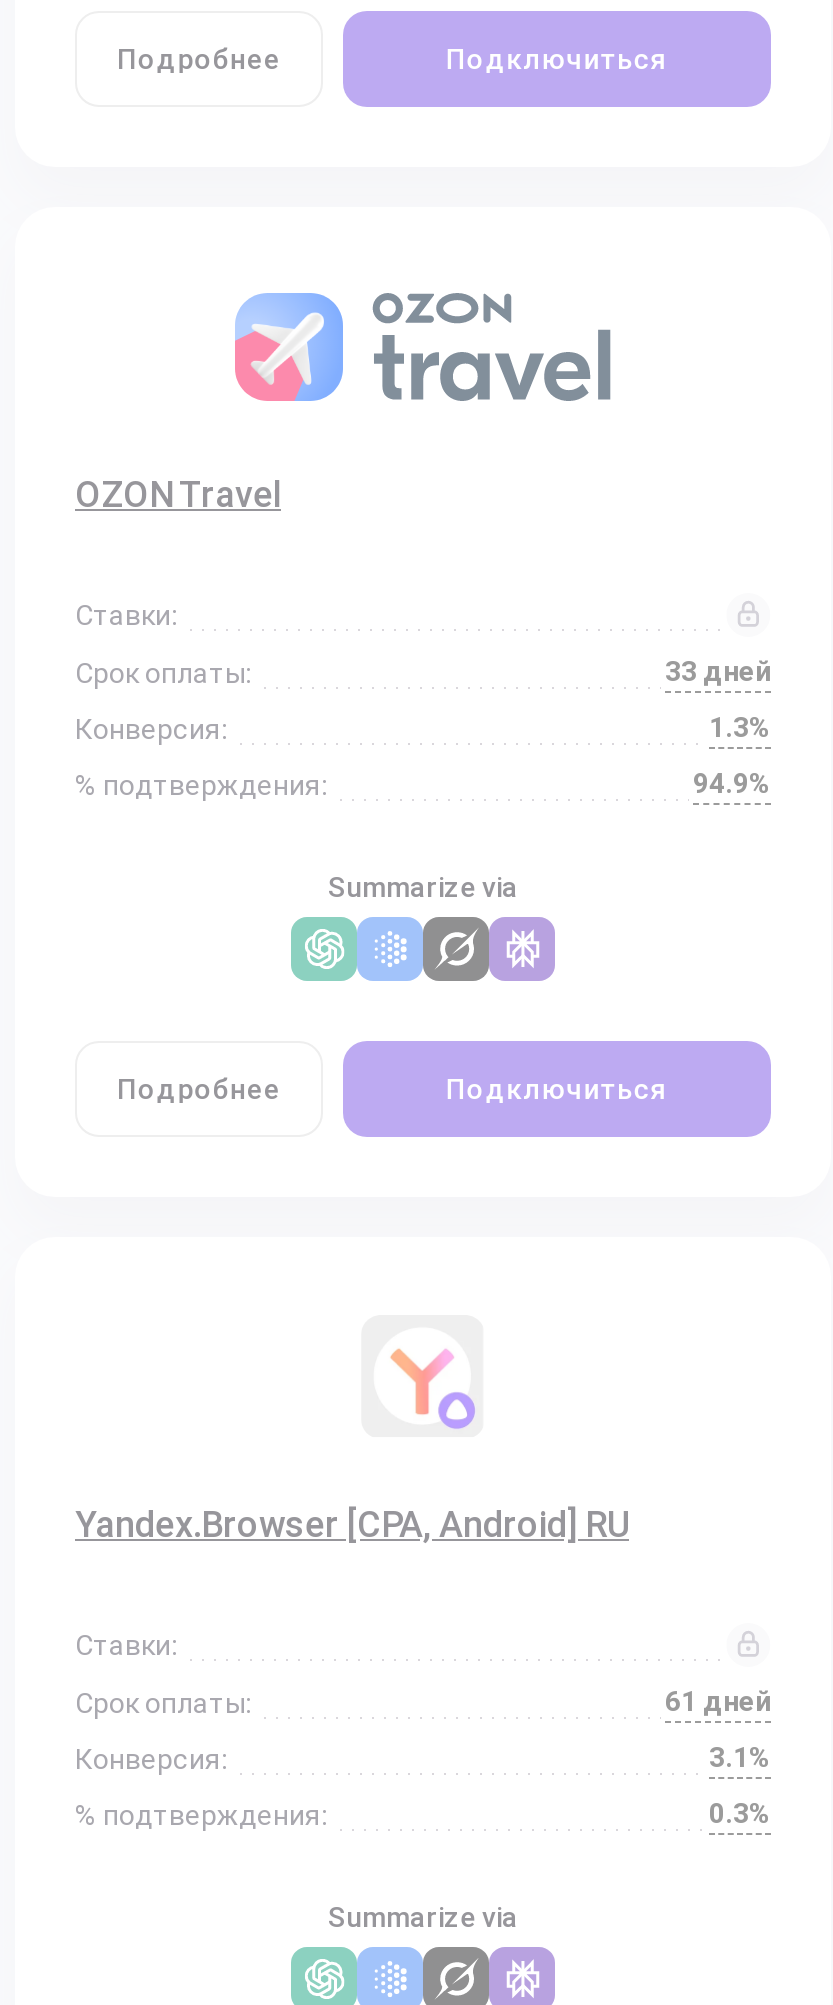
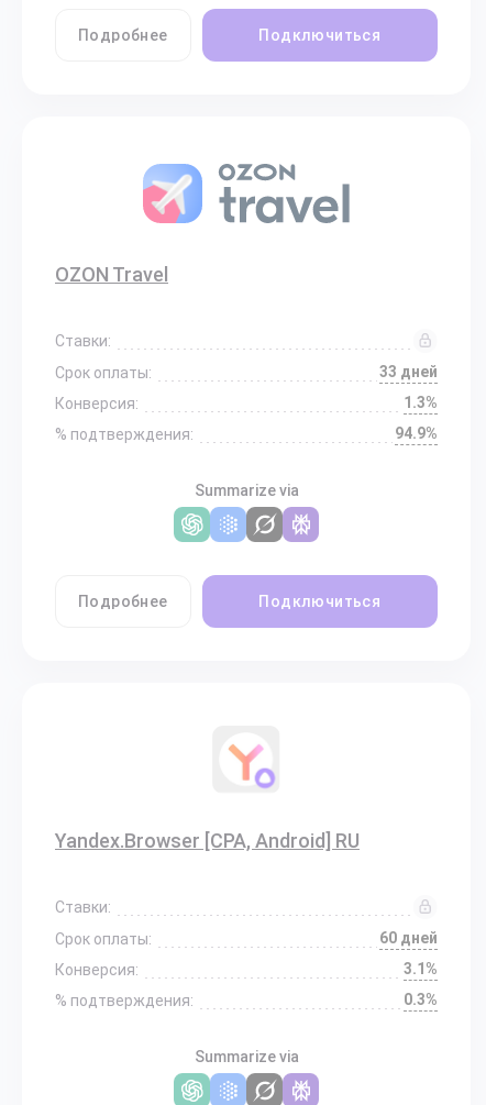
[665,1685,771,1717] 61 дней -> [379,929,438,947] 60 дней

